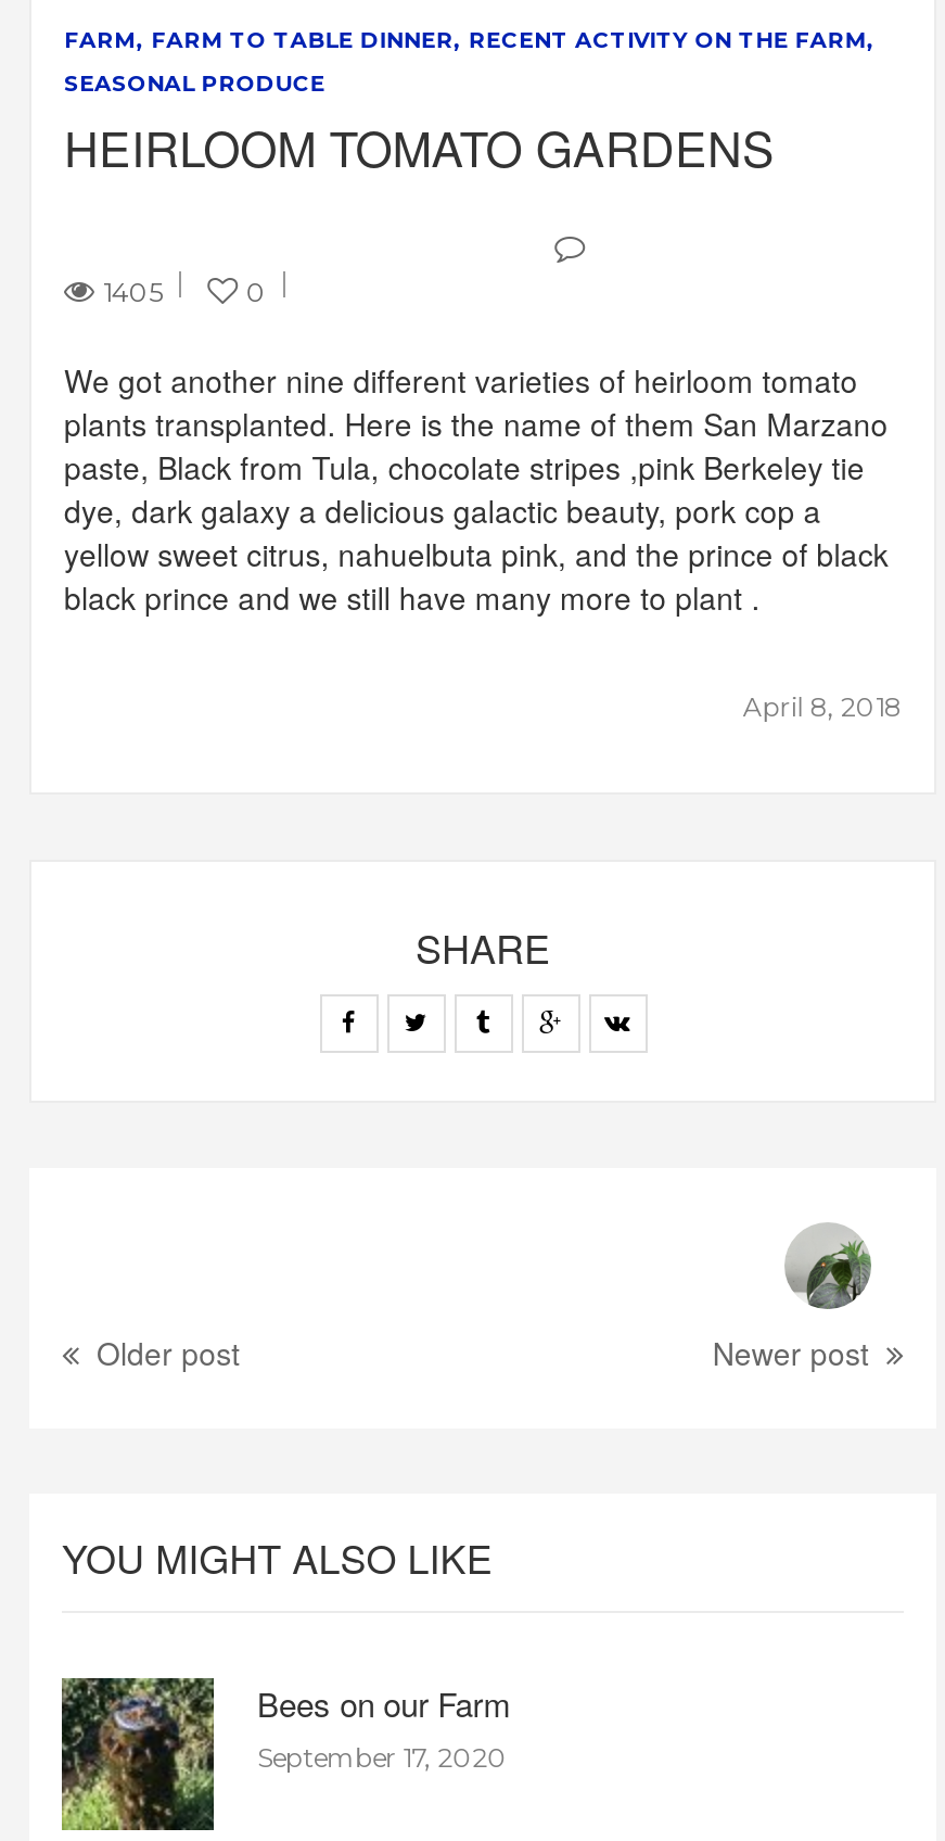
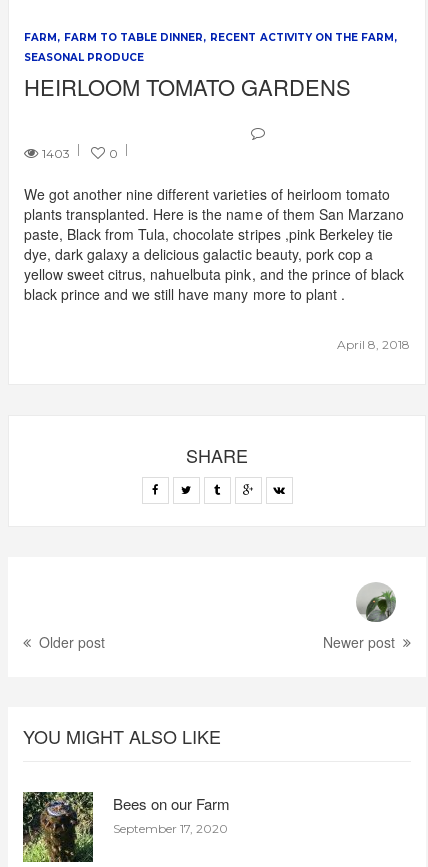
[103,276,162,309] 1405 -> [42,146,70,161] 1403

